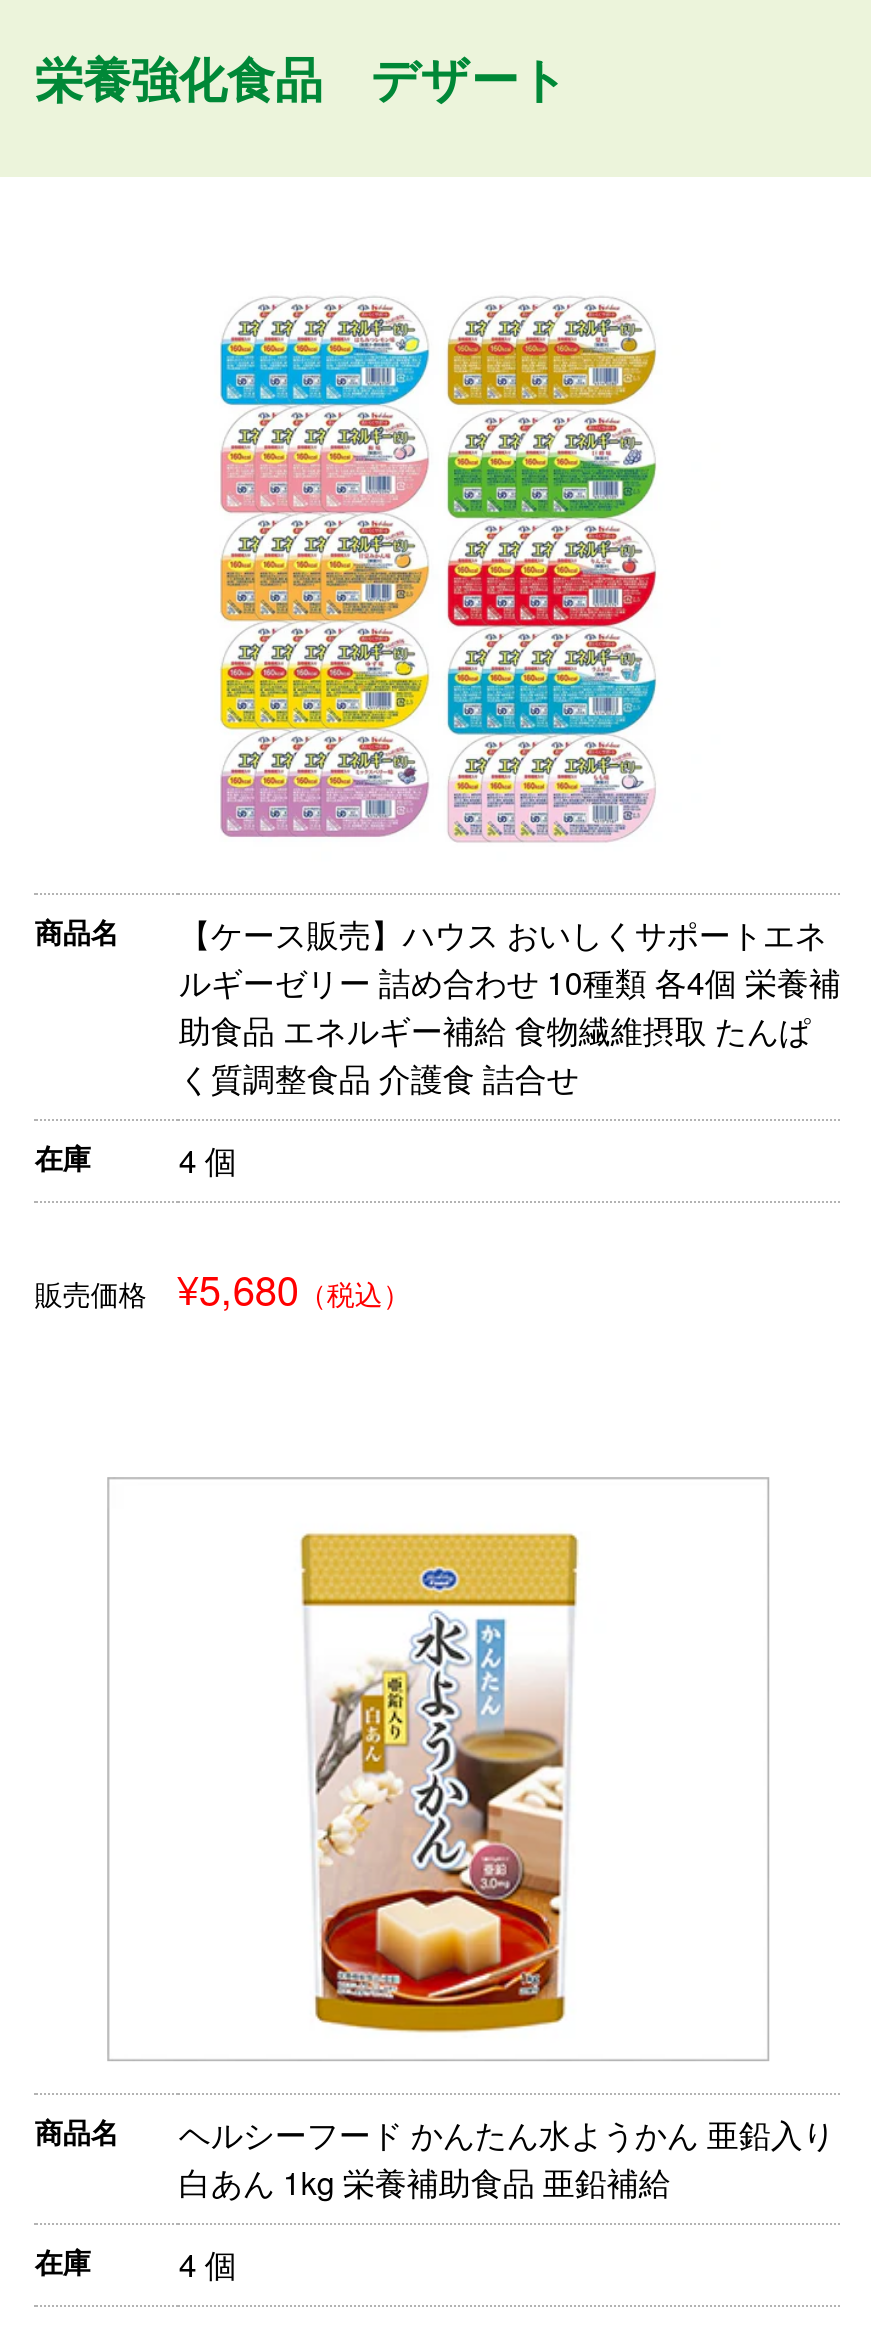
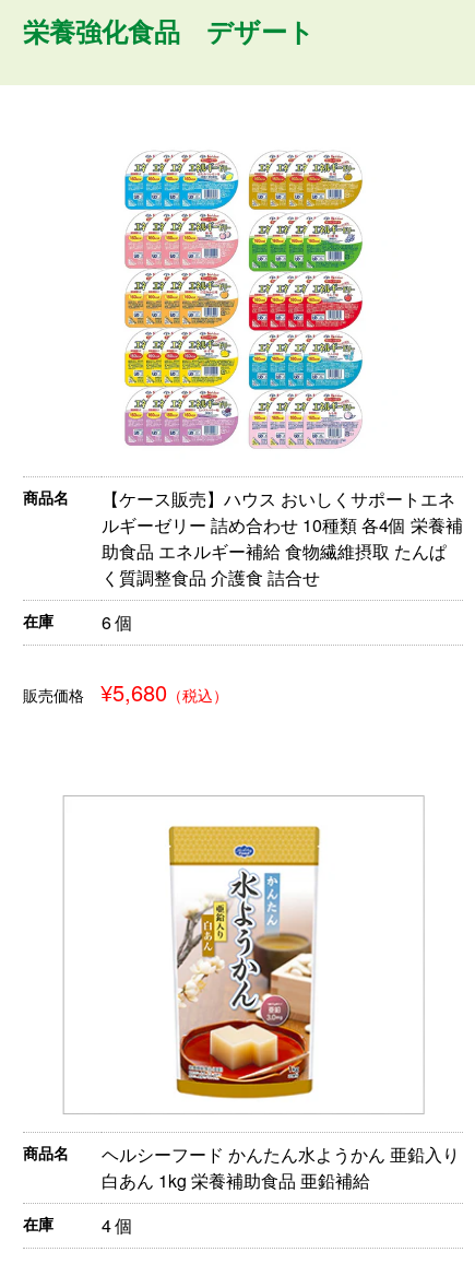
[35,1137,237,1183] 在庫 4 個 -> [23,609,134,635] 在庫 6 個

